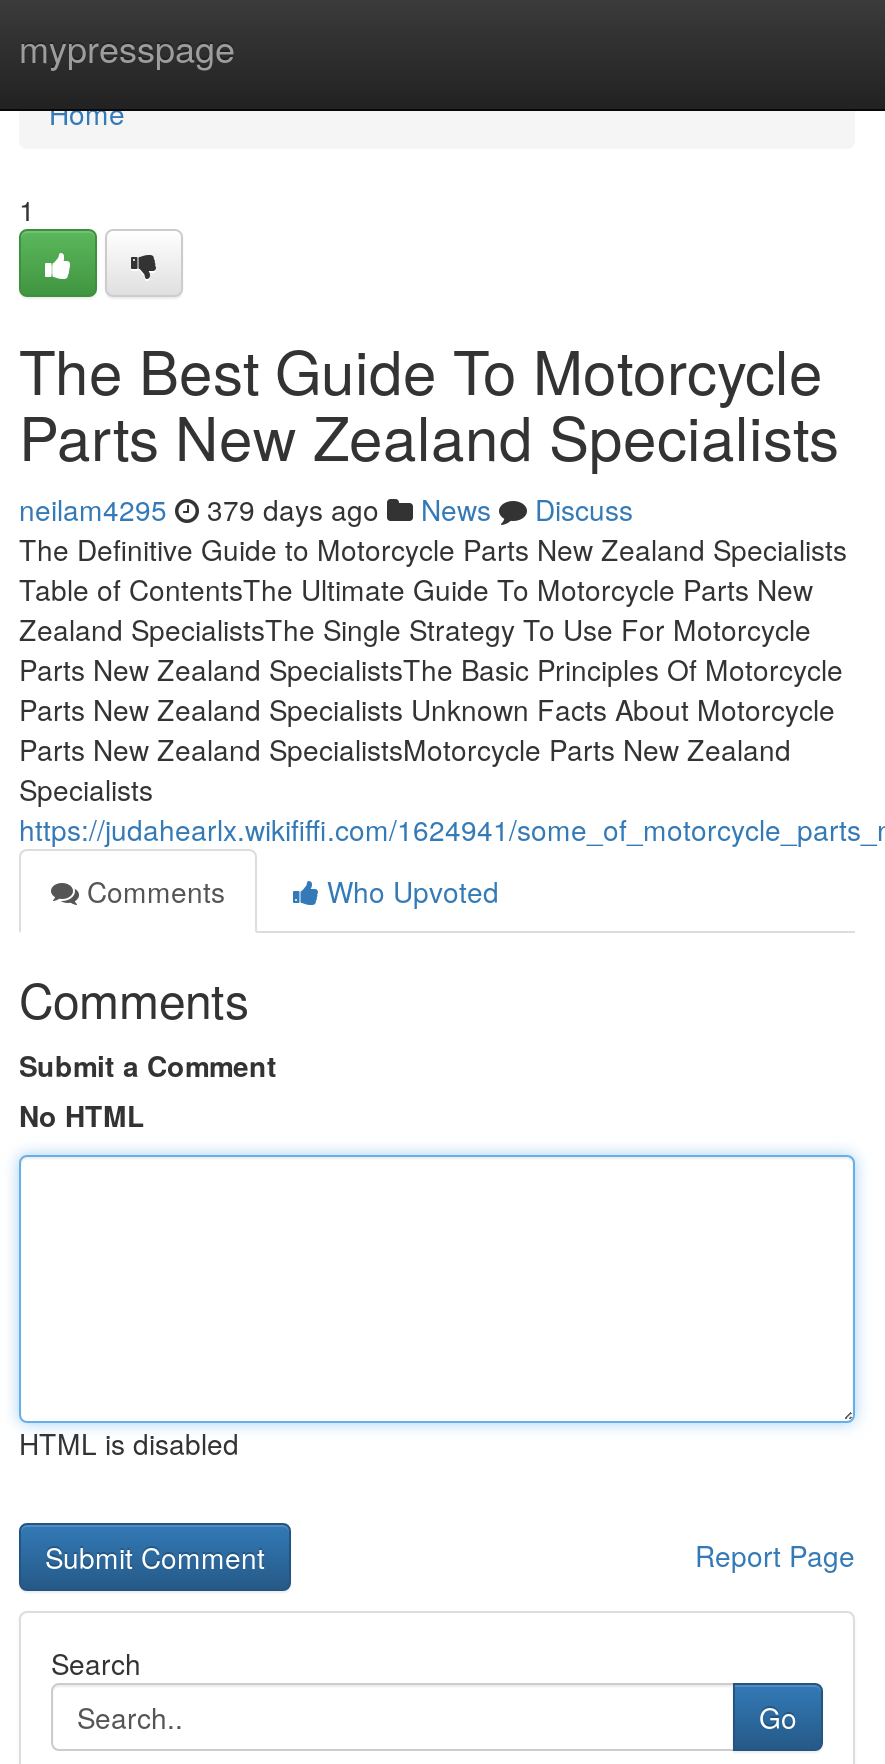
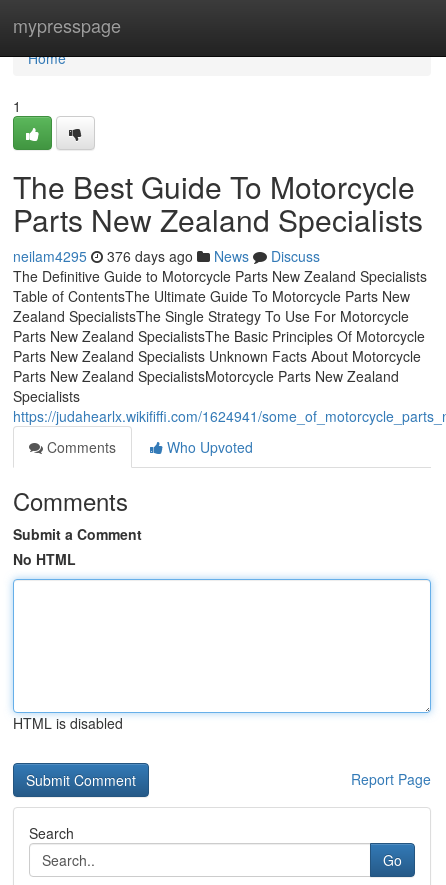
[19,489,633,529] neilam4295 379 days ago News Discuss -> [13,246,320,266] neilam4295 376 days ago News Discuss

